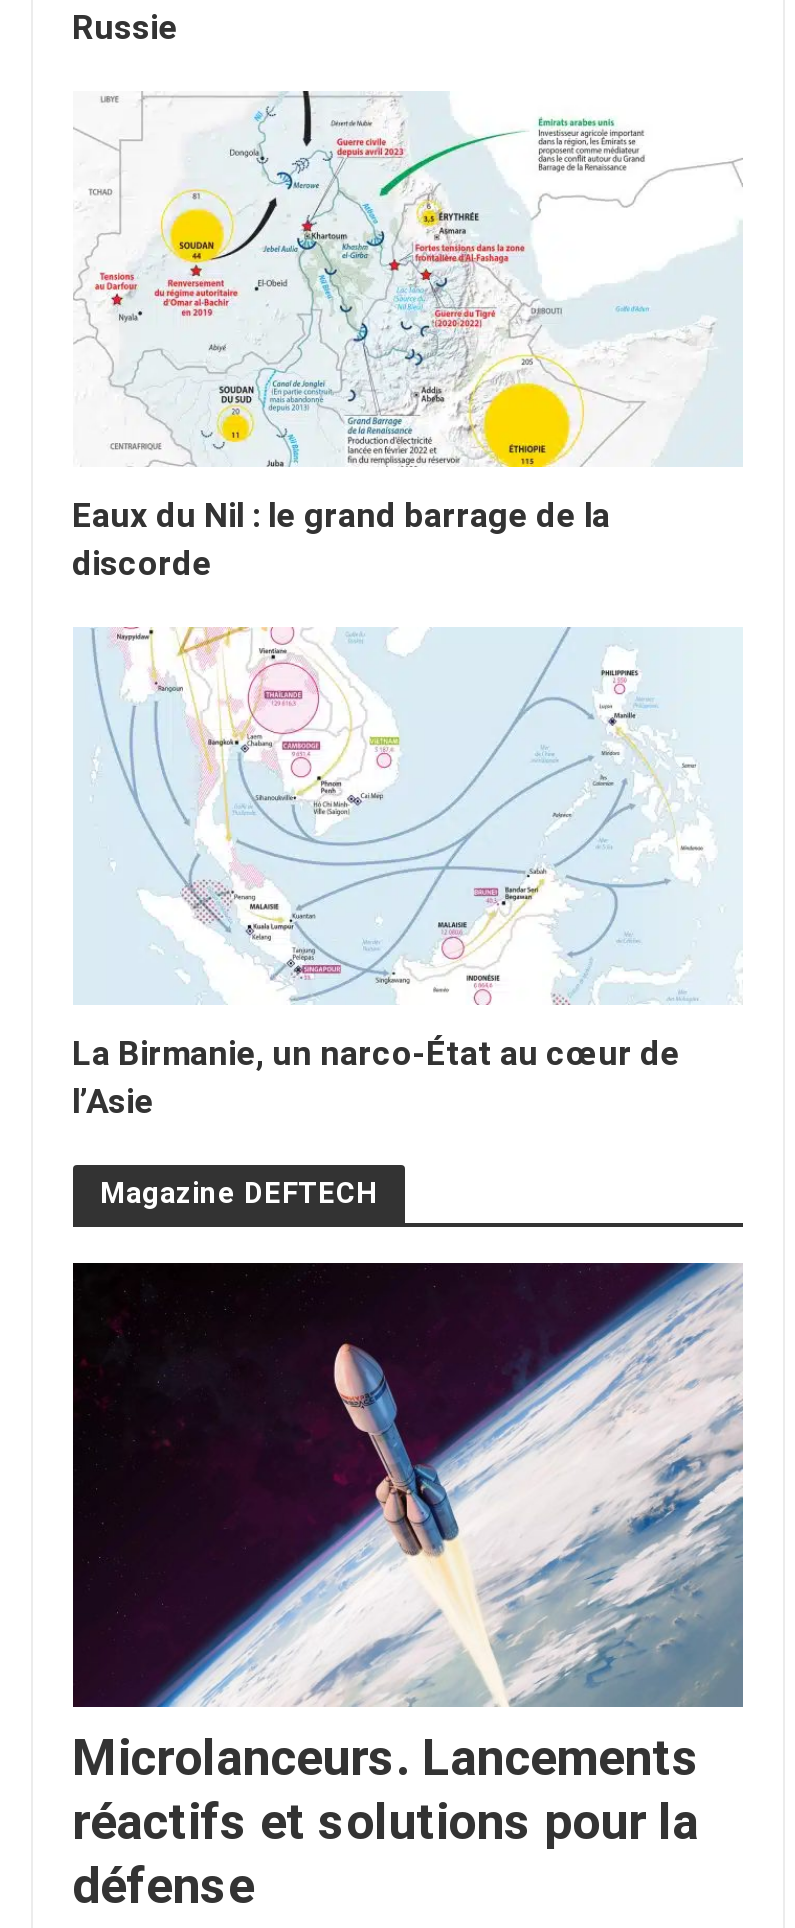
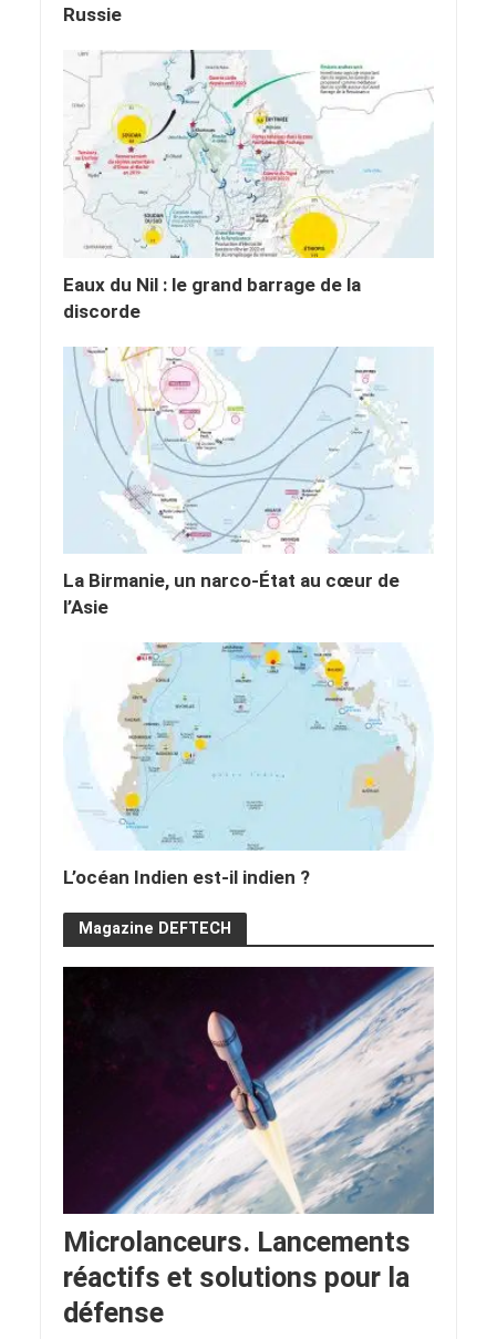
none -> [63,642,415,888] [image] | L’océan Indien est-il indien ?

